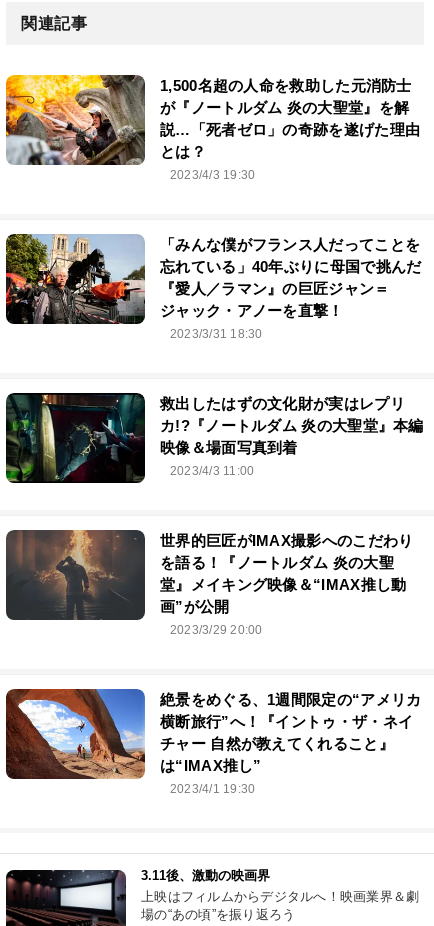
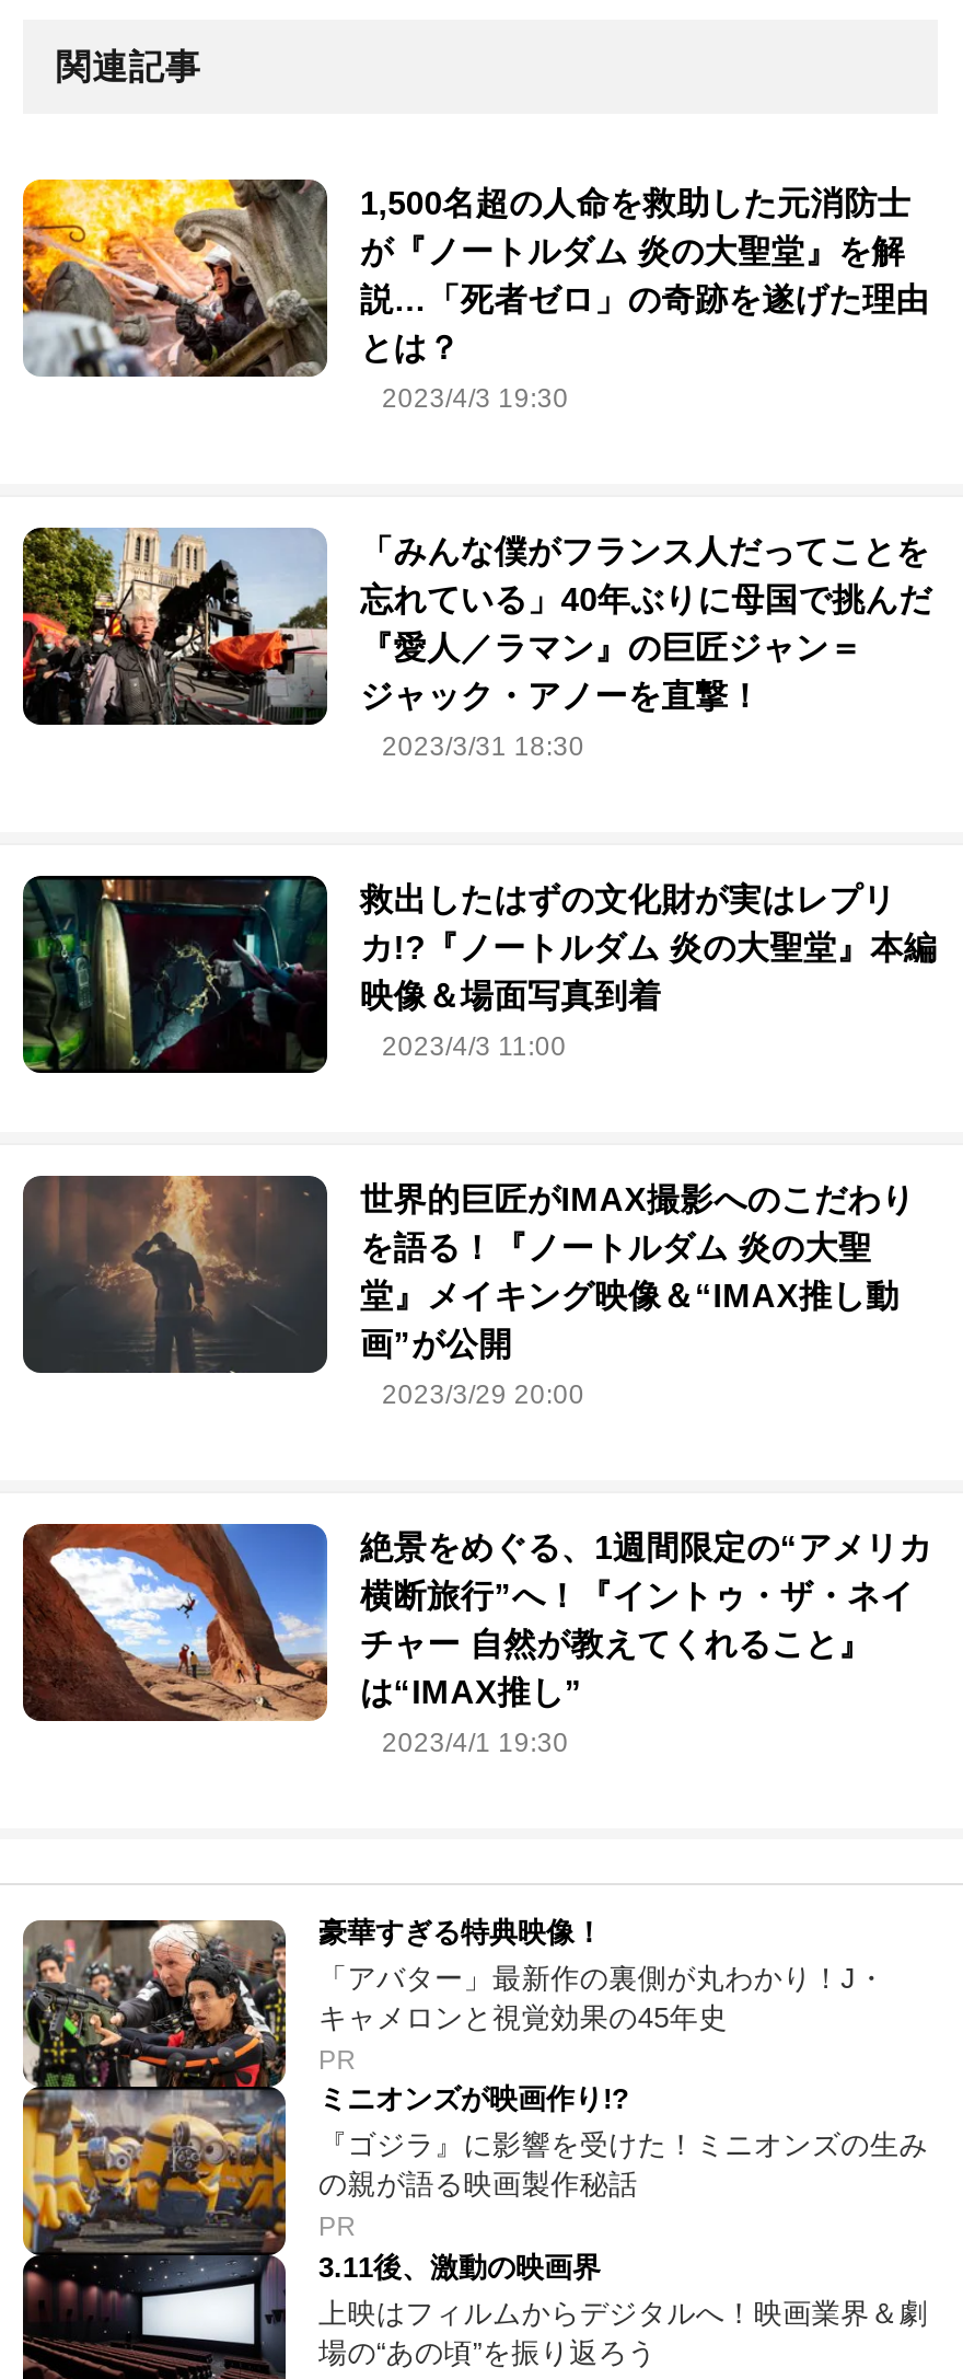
none -> [21,1915,928,2255] [image] | 豪華すぎる特典映像！ | 「アバター」最新作の裏側が丸わかり！J・ | キャメロンと視覚効果の45年史 | PR | ミニオンズが映画作り!? | 『ゴジラ』に影響を受けた！ミニオンズの生み | の親が語る映画製作秘話 | PR

